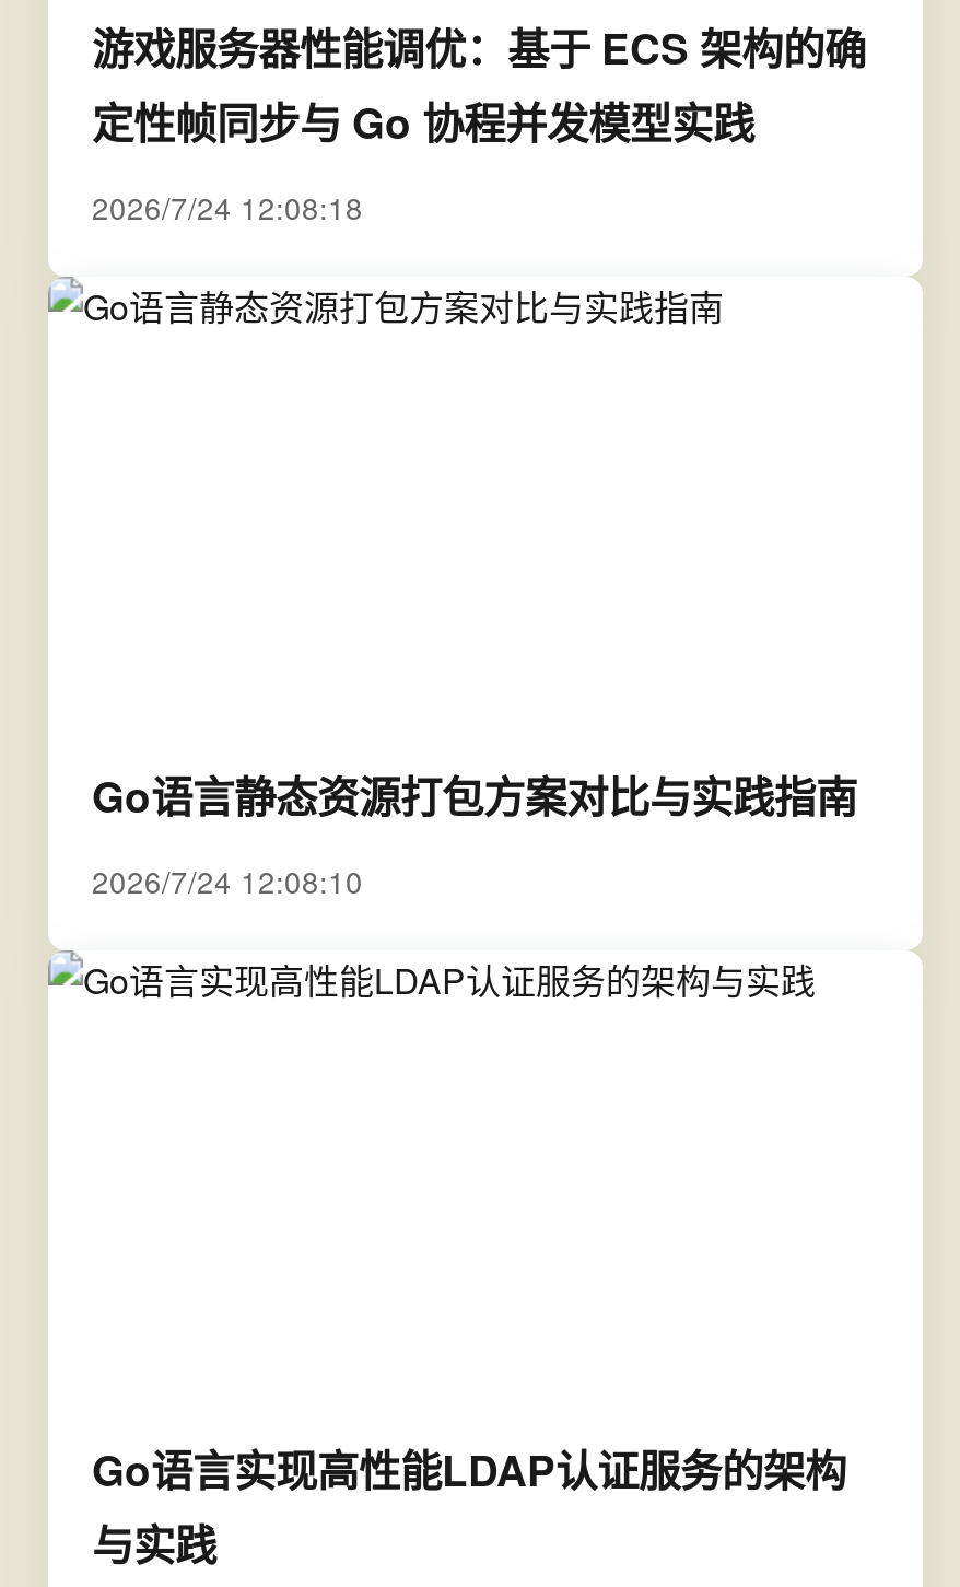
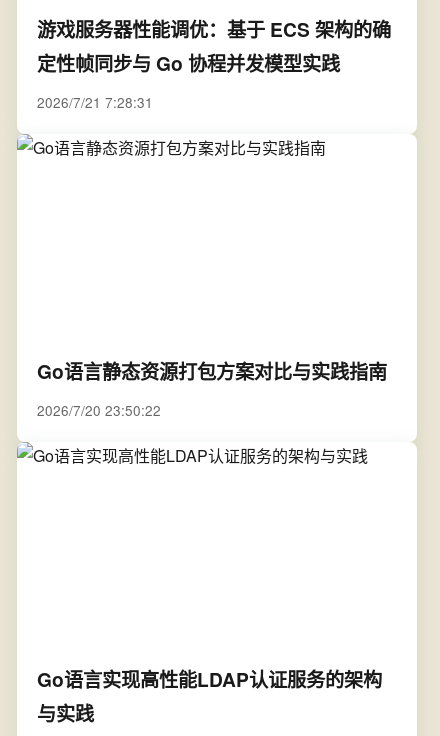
[92,185,363,229] 2026/7/24 12:08:18 -> [37,92,153,112] 2026/7/21 7:28:31
[92,859,363,902] 2026/7/24 12:08:10 -> [37,400,161,420] 2026/7/20 23:50:22

